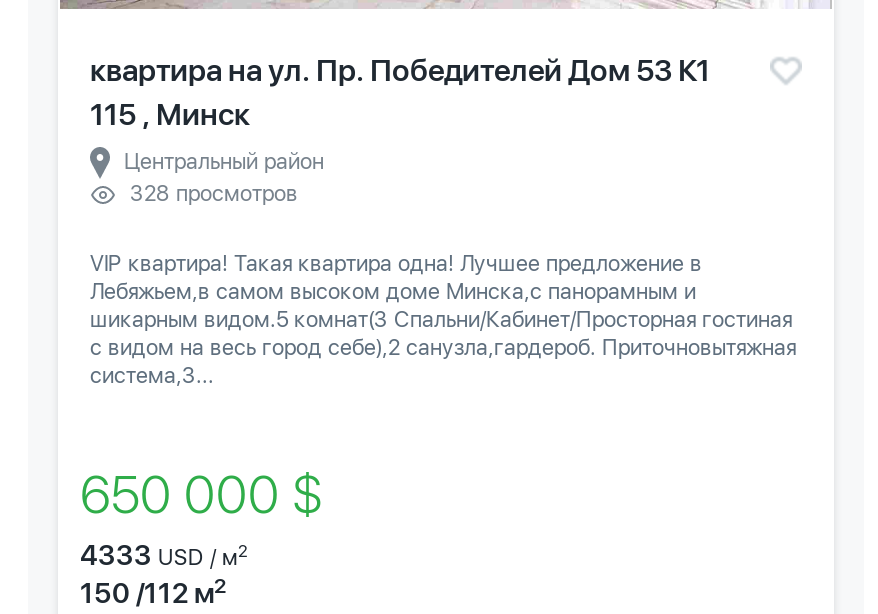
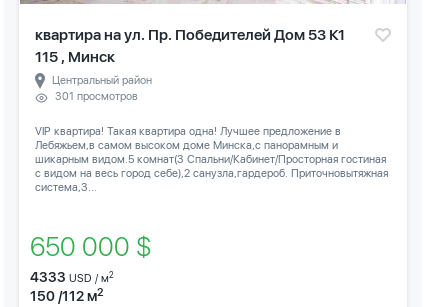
[130,181,298,207] 328 просмотров -> [55,90,138,103] 301 просмотров

